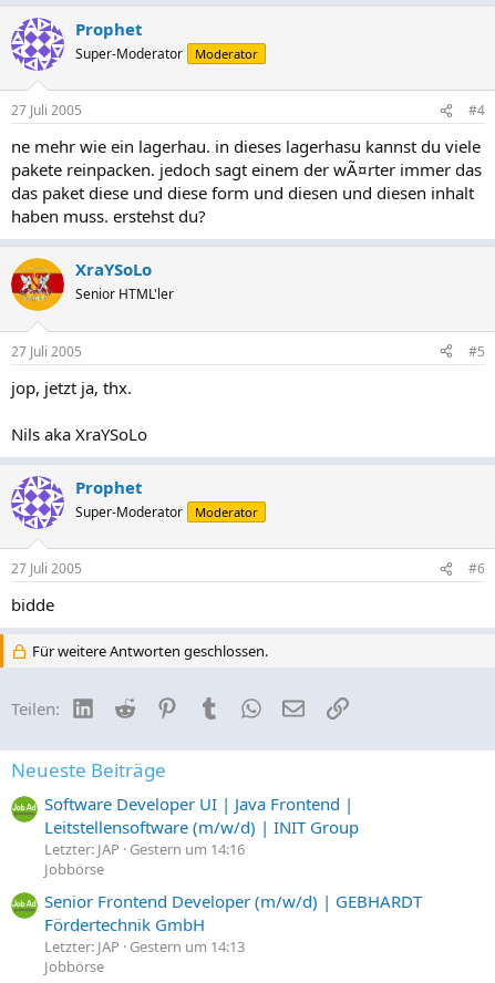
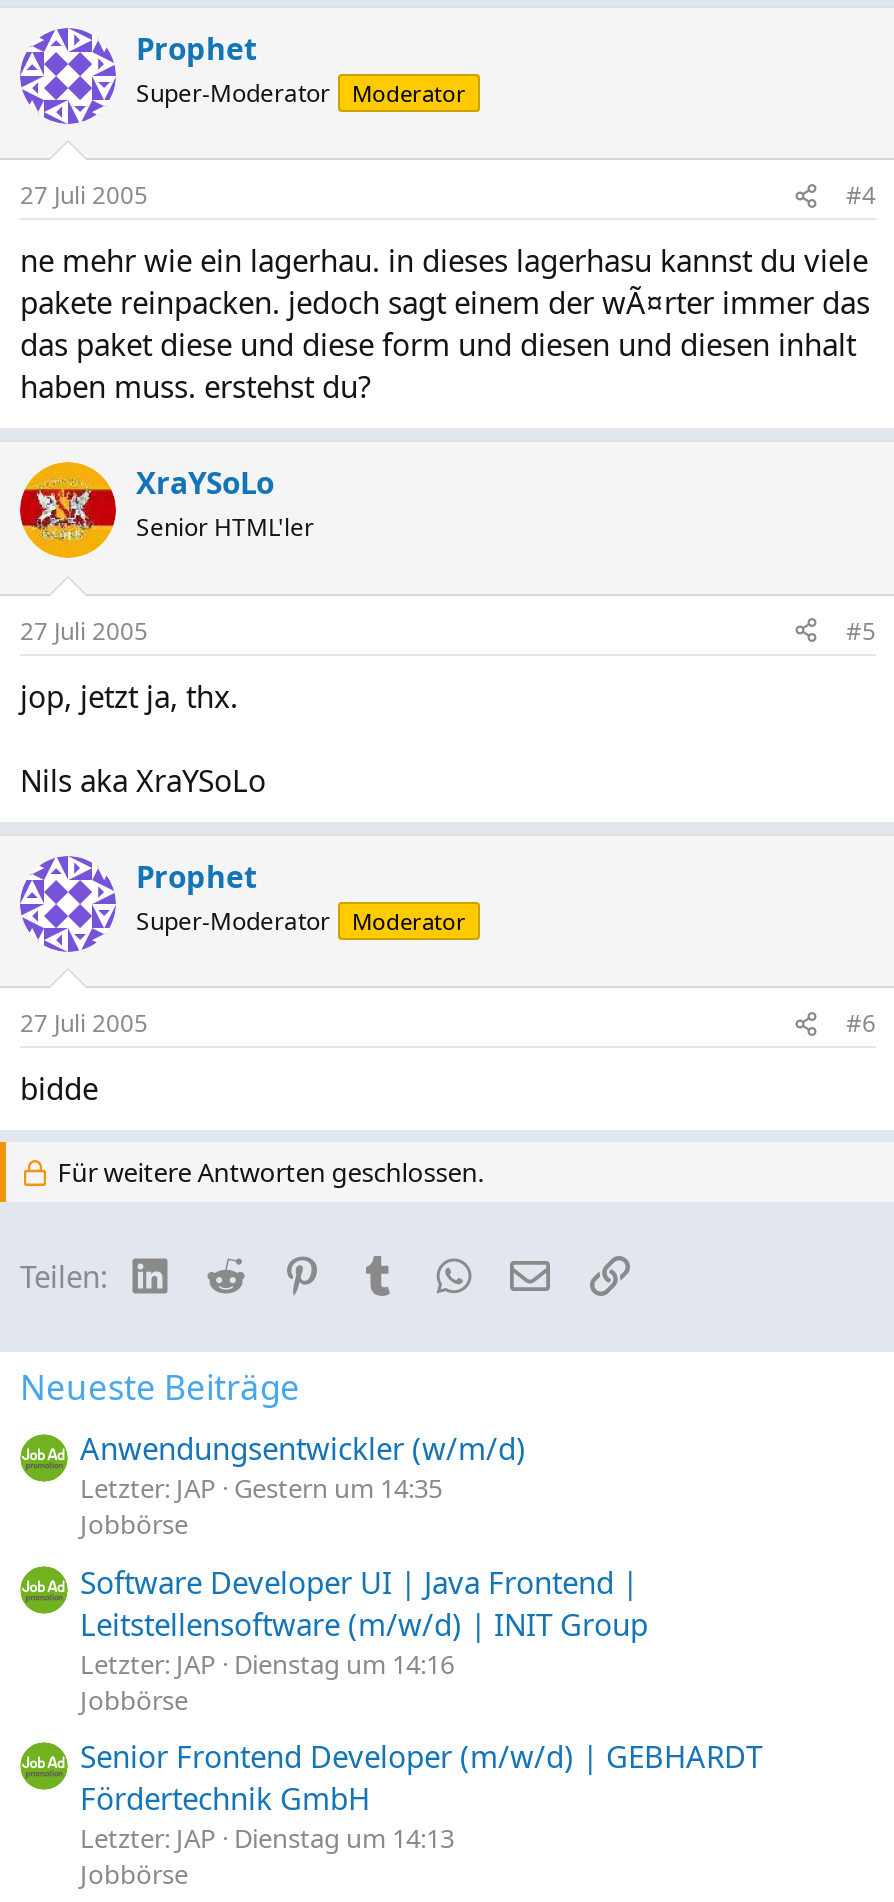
none -> [80,1429,526,1543] Anwendungsentwickler (w/m/d) | Letzter: JAP Gestern um 14:35 | Jobbörse
[44,839,245,859] Letzter: JAP Gestern um 14:16 -> [80,1645,454,1681] Letzter: JAP Dienstag um 14:16
[44,936,245,956] Letzter: JAP Gestern um 14:13 -> [80,1820,454,1856] Letzter: JAP Dienstag um 14:13

